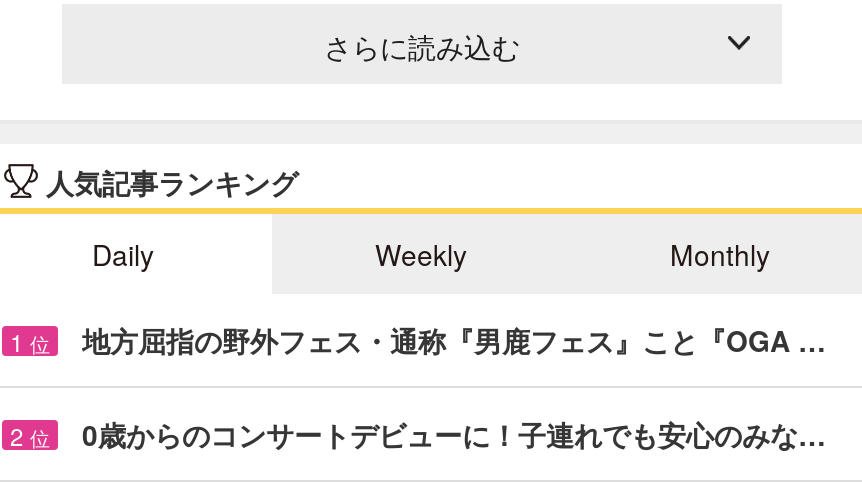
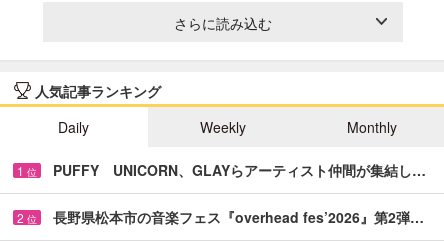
[82,320,826,360] 地方屈指の野外フェス・通称『男鹿フェス』こと『OGA … -> [53,160,426,180] PUFFY UNICORN、GLAYらアーティスト仲間が集結し…
[82,414,826,454] 0歳からのコンサートデビューに！子連れでも安心のみな… -> [53,207,424,227] 長野県松本市の音楽フェス『overhead fes’2026』第2弾…

